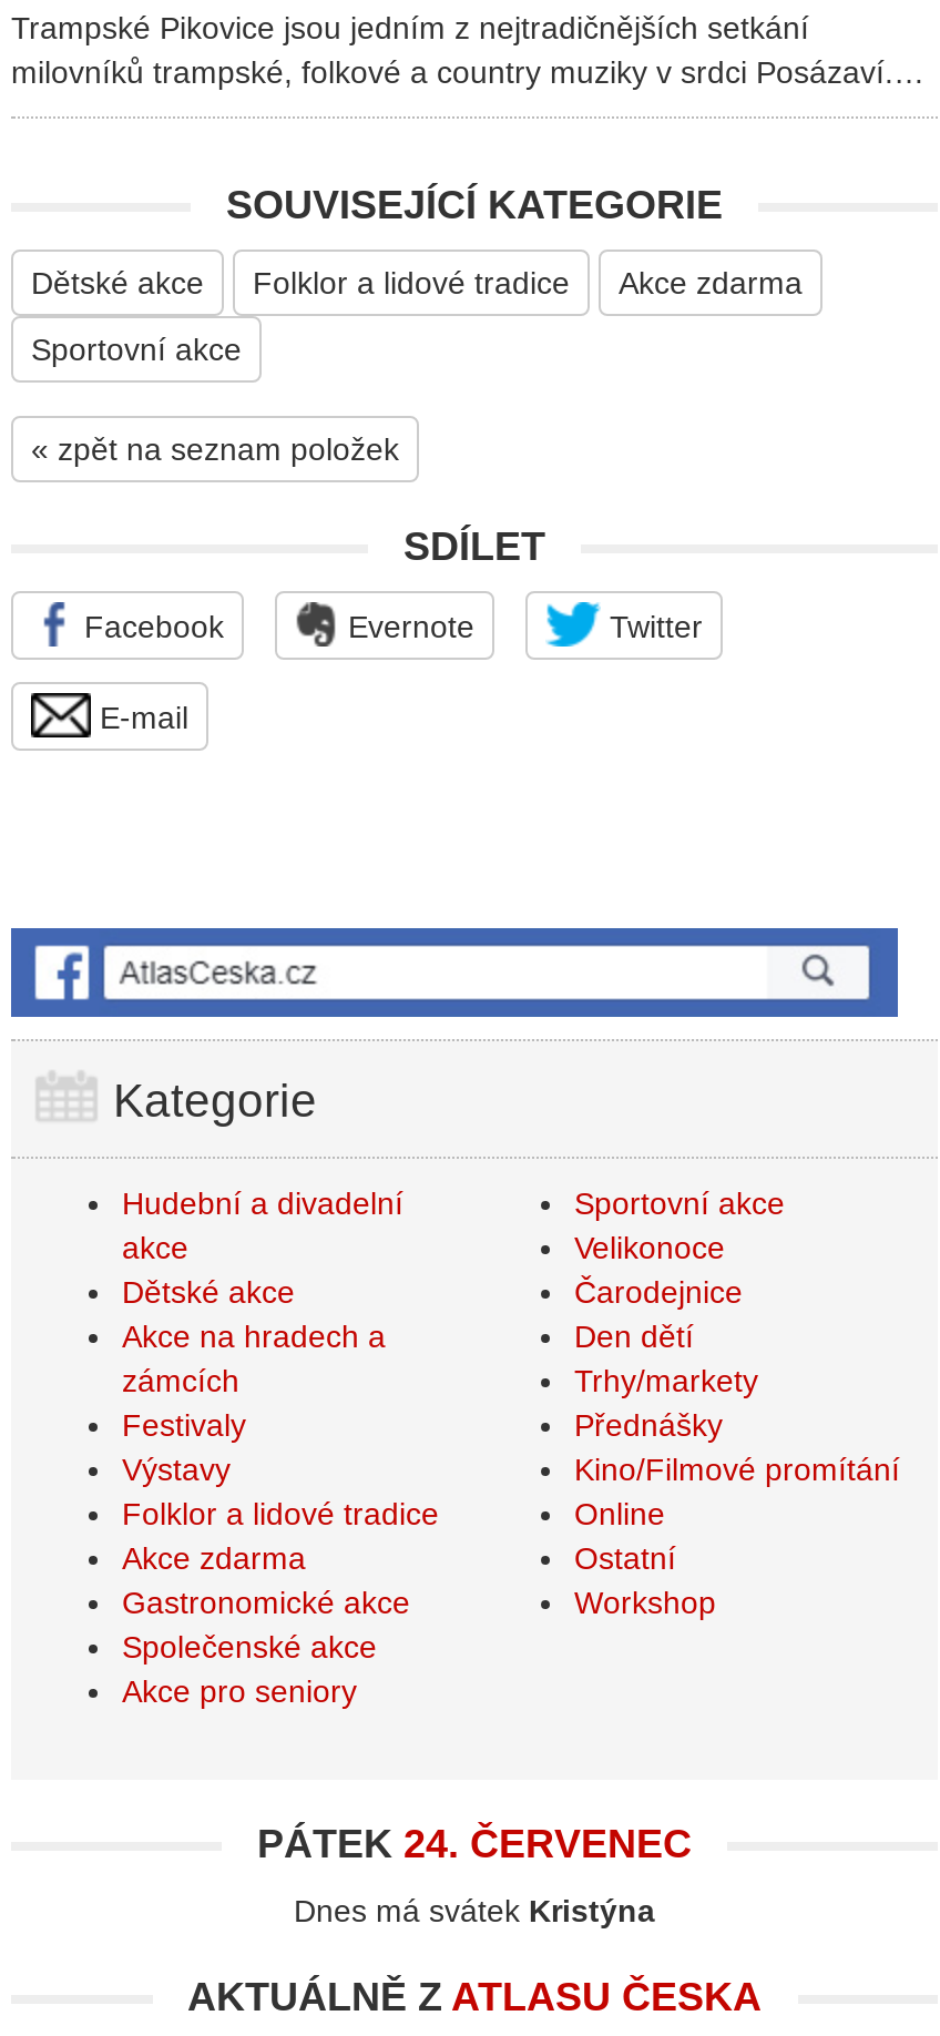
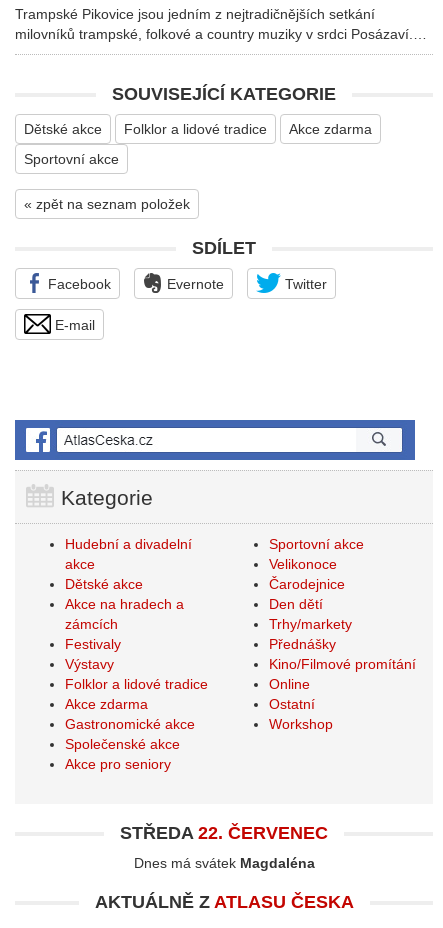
[257,1822,692,1866] PÁTEK 24. ČERVENEC -> [120,823,328,843] STŘEDA 22. ČERVENEC
[294,1893,655,1928] Dnes má svátek Kristýna -> [133,855,314,871] Dnes má svátek Magdaléna

